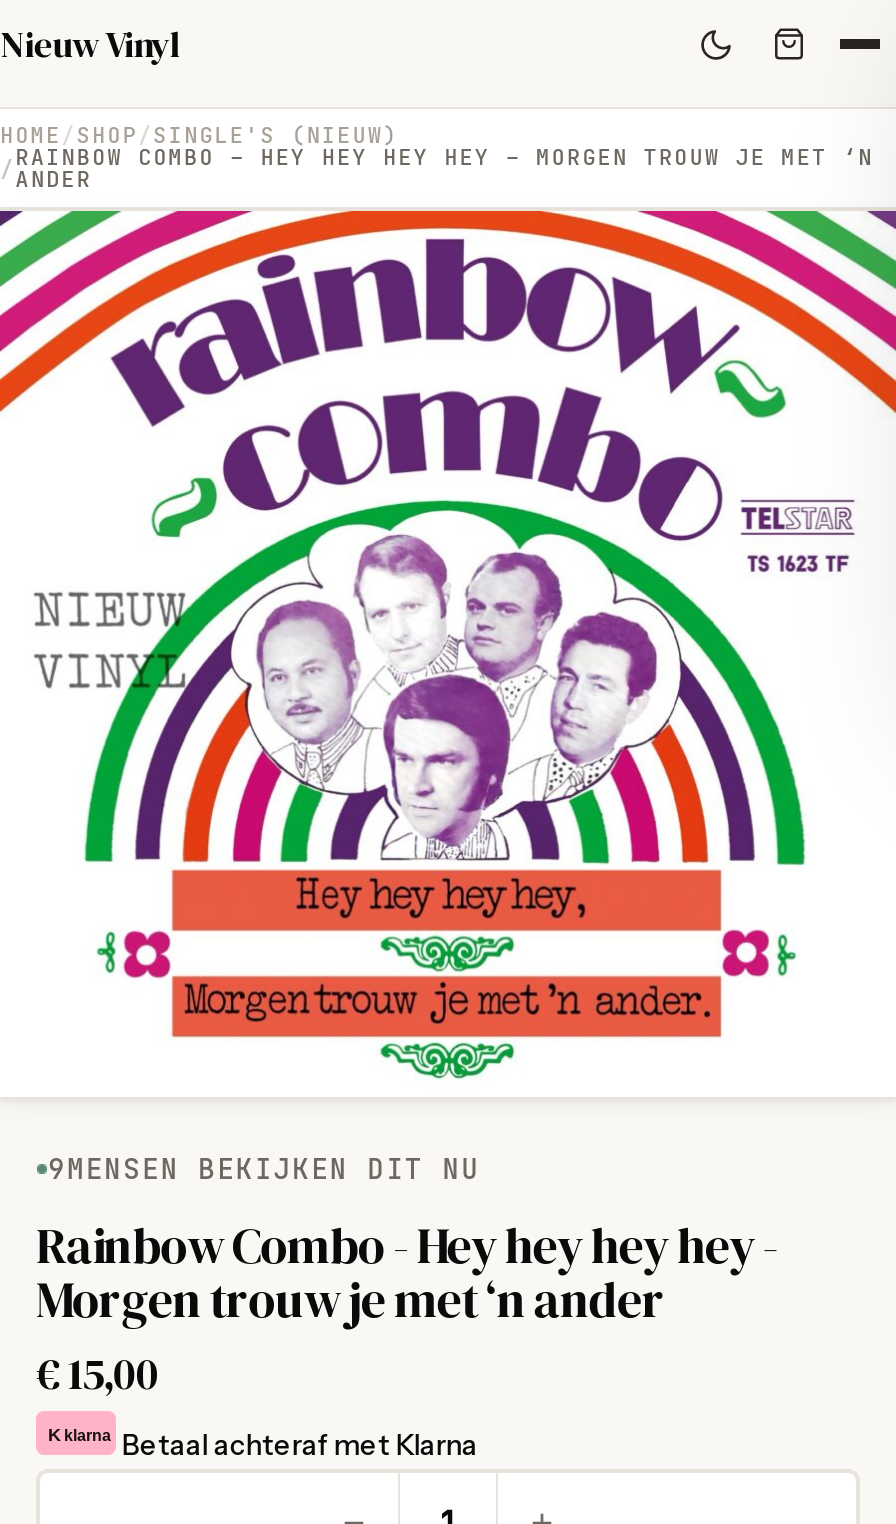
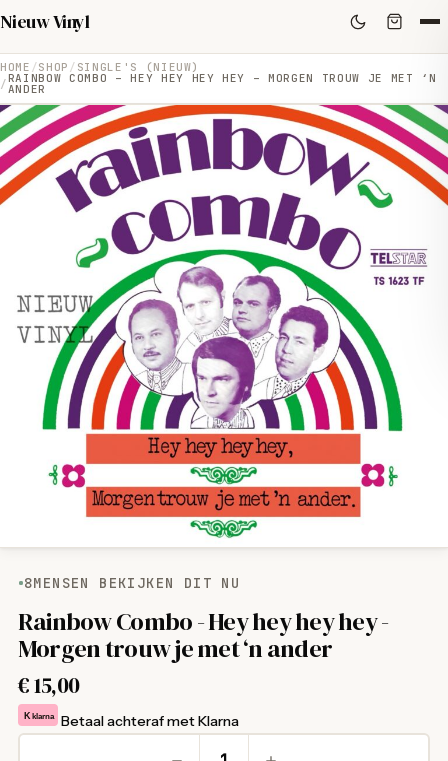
[48,1150,480,1186] 9MENSEN BEKIJKEN DIT NU -> [24,574,240,592] 8MENSEN BEKIJKEN DIT NU

